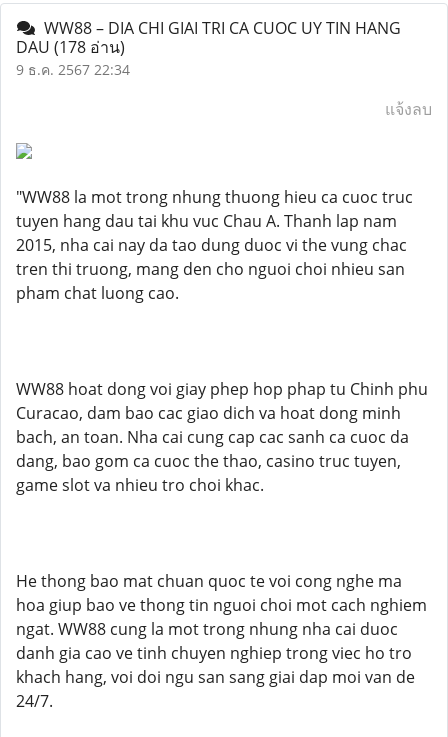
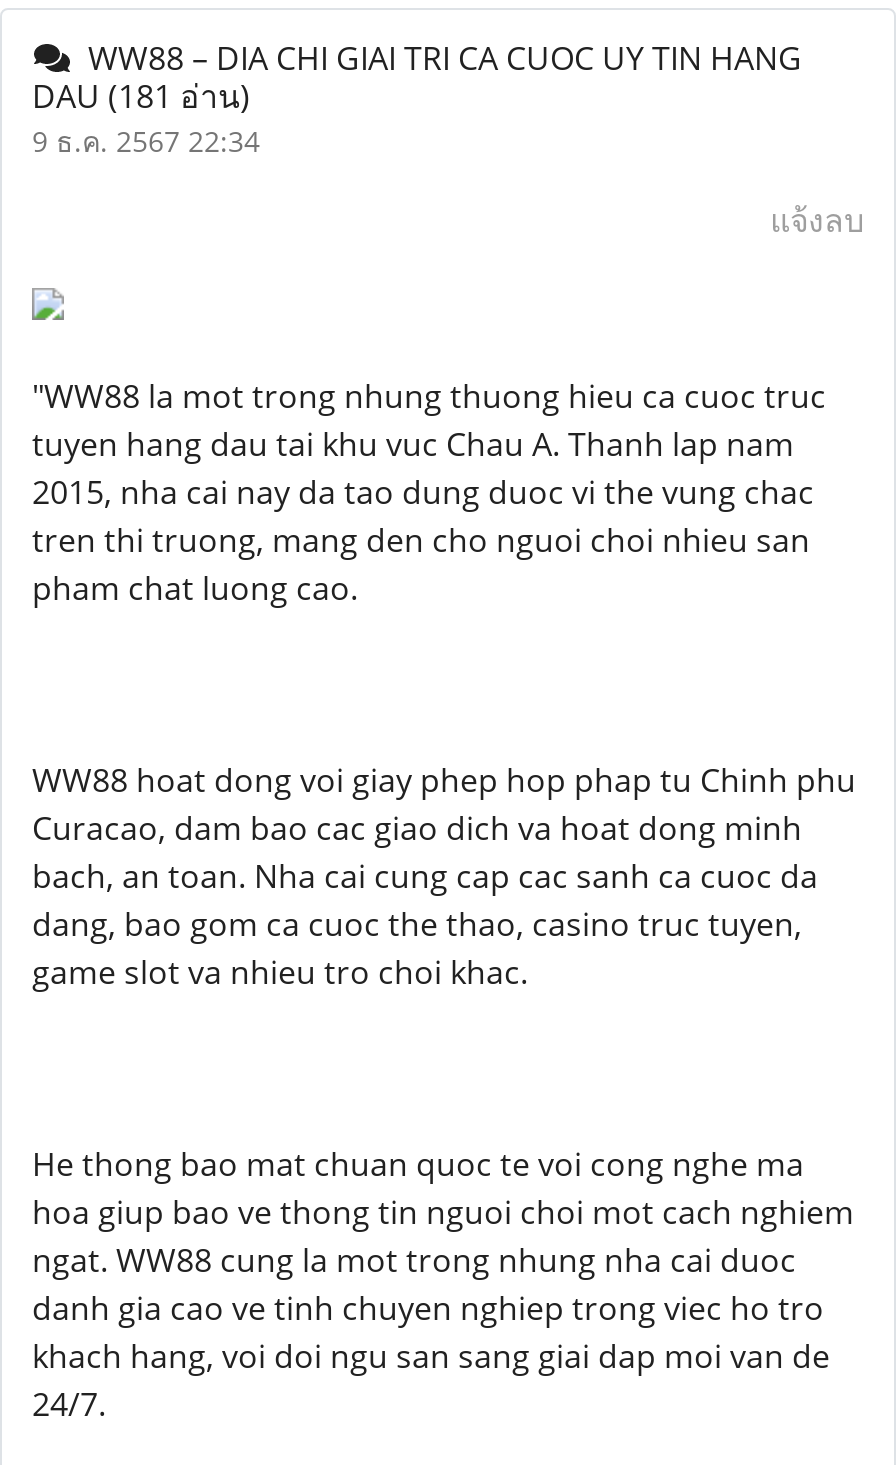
[16,36,125,58] DAU (178 อ่าน) -> [32,74,250,118] DAU (181 อ่าน)

